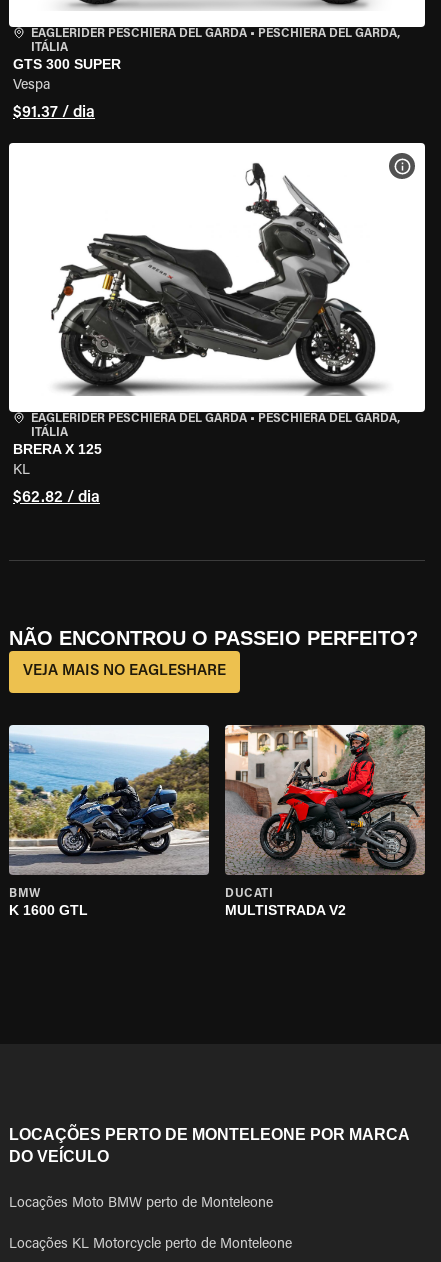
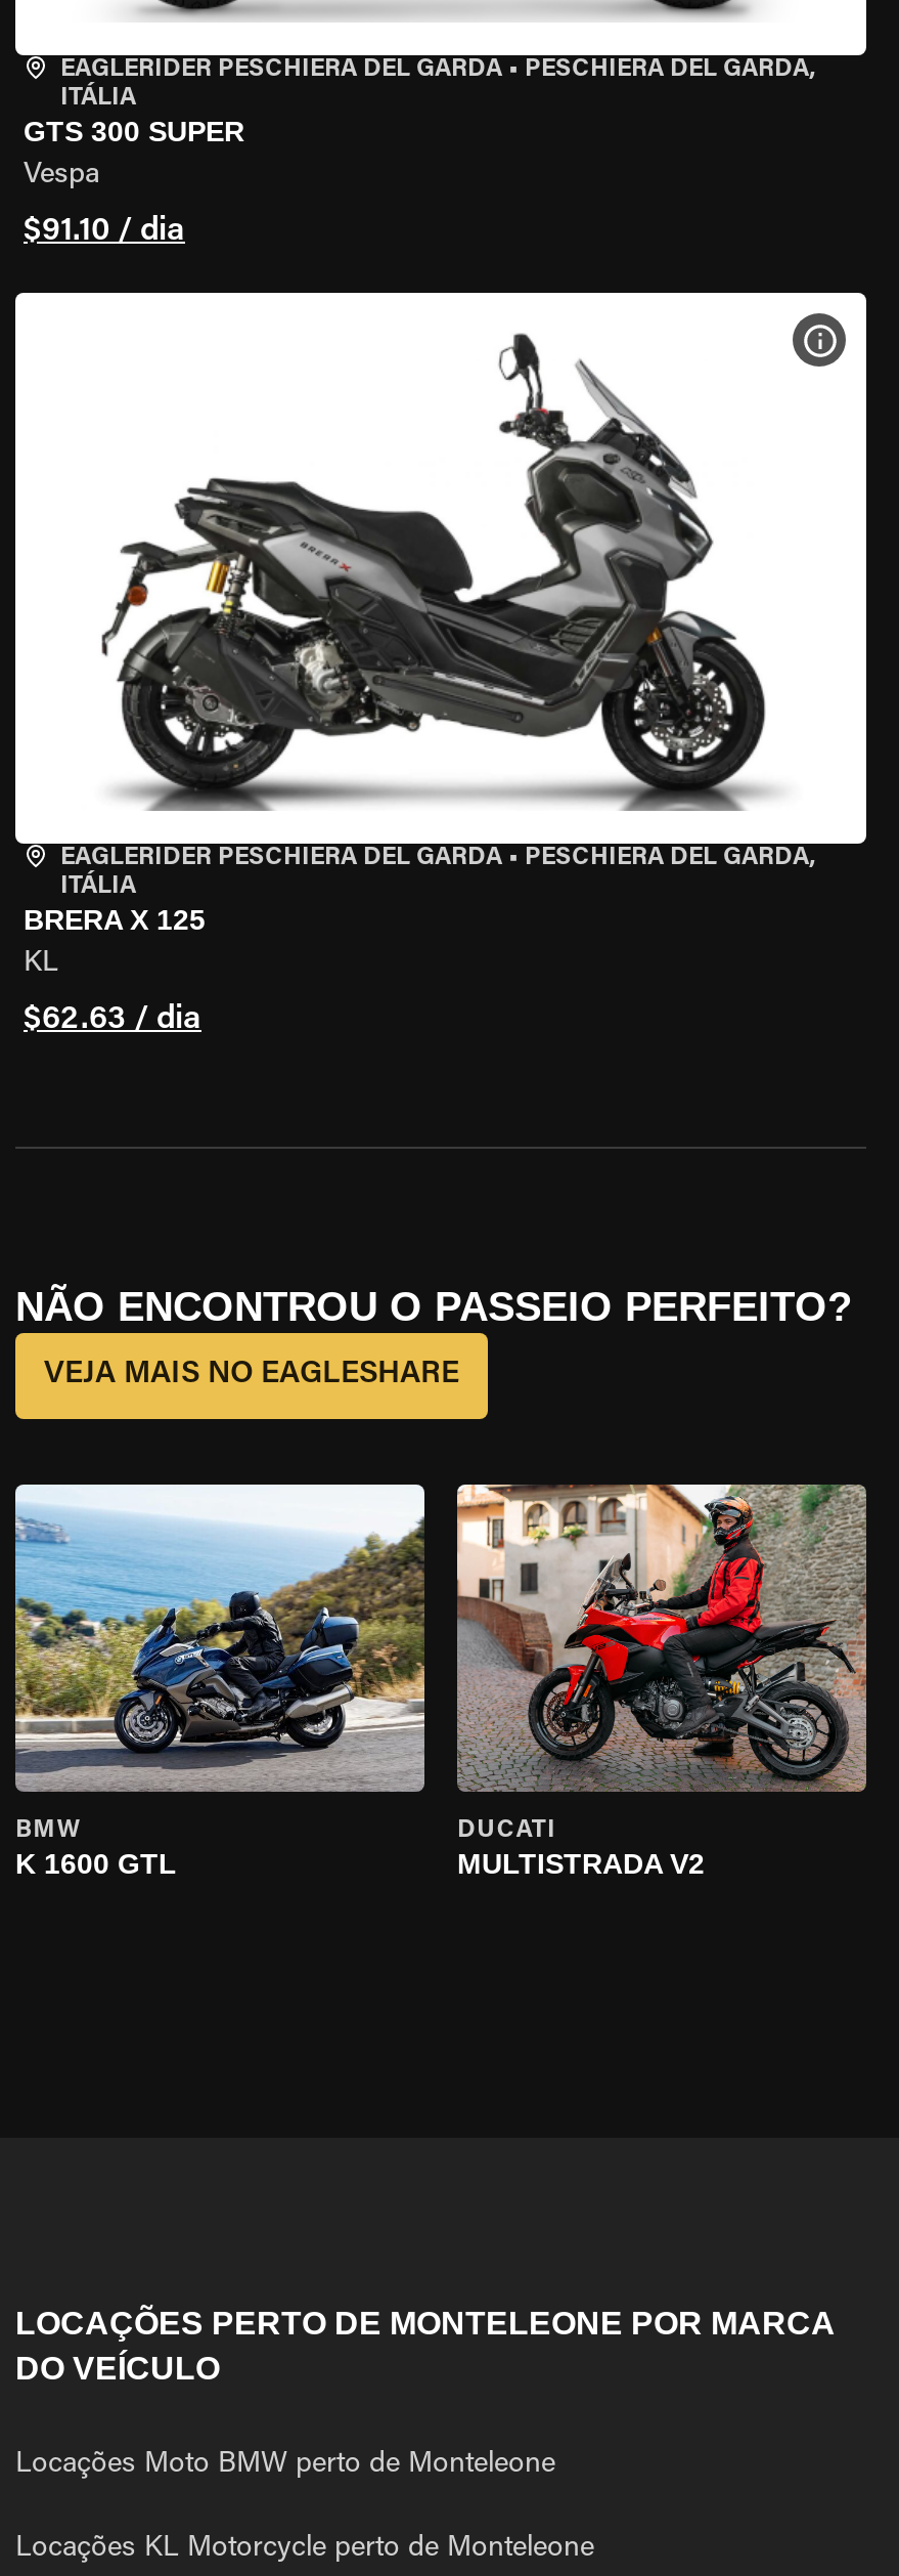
[13,105,95,121] $91.37 / dia -> [24,215,185,248] $91.10 / dia
[13,490,100,506] $62.82 / dia -> [24,1003,201,1036] $62.63 / dia

